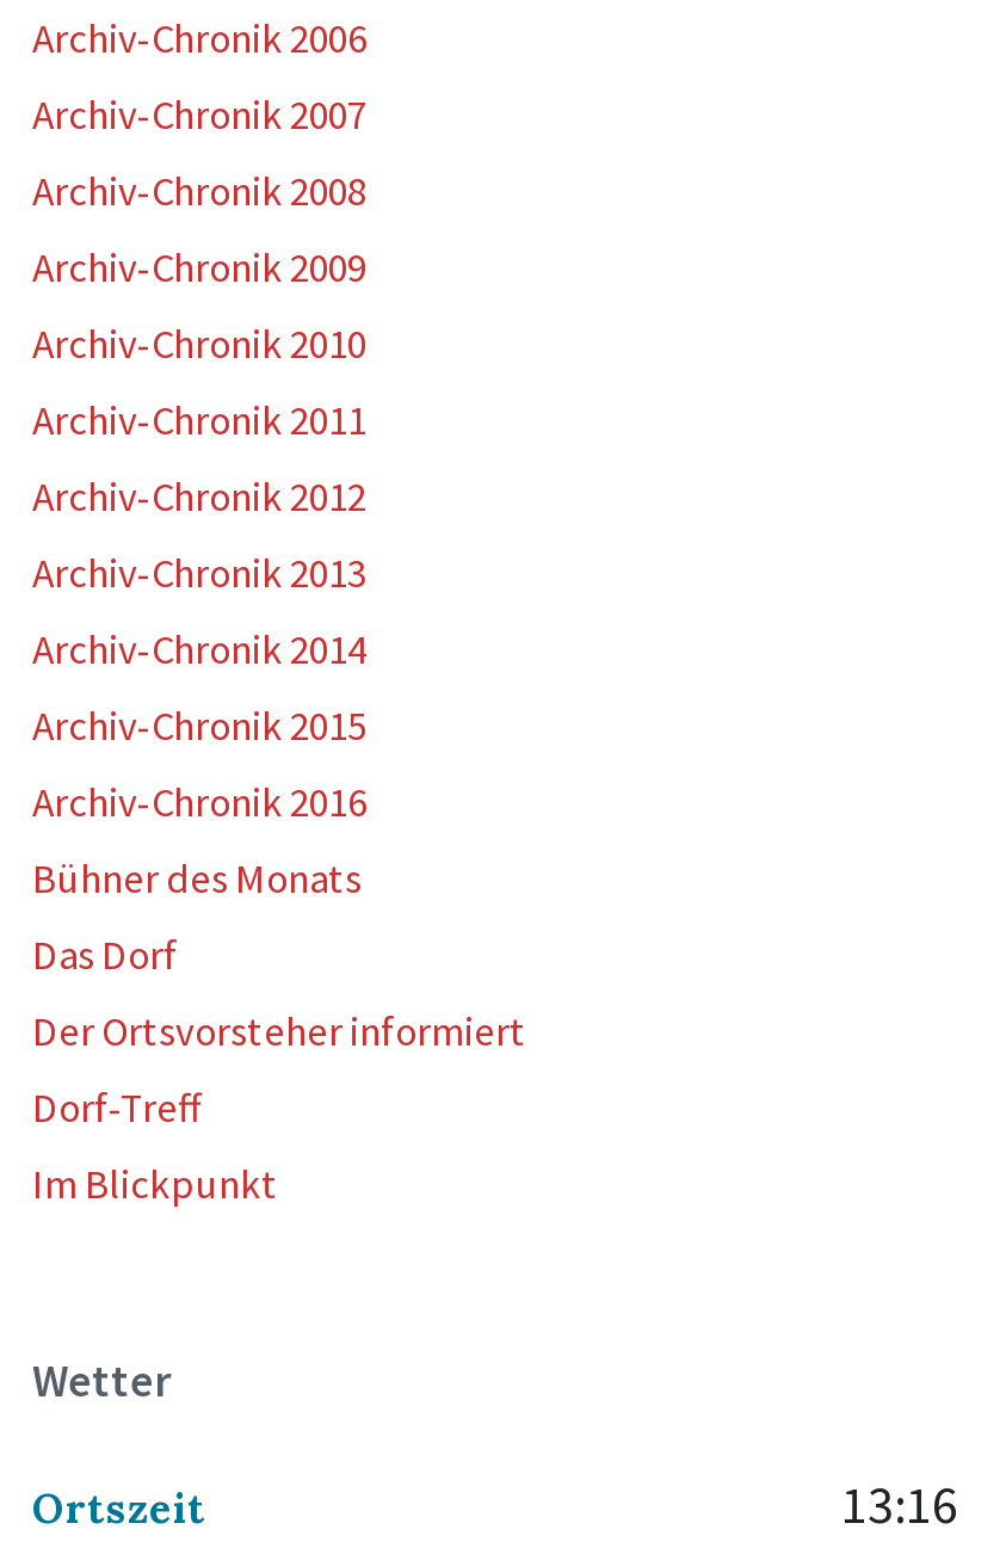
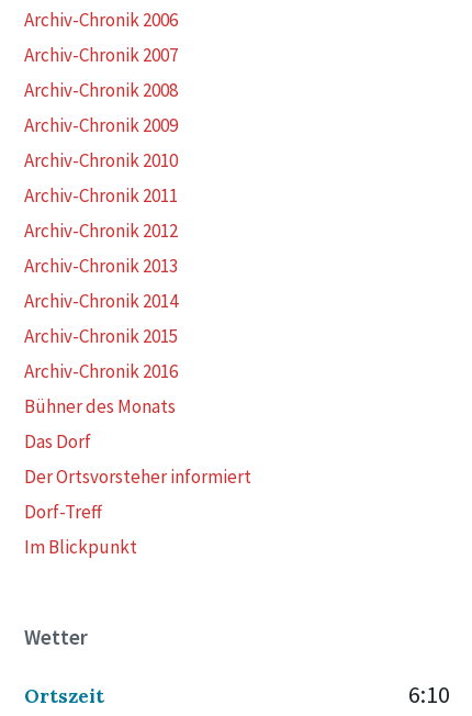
[841,1470,958,1537] 13:16 -> [408,679,450,709] 6:10

